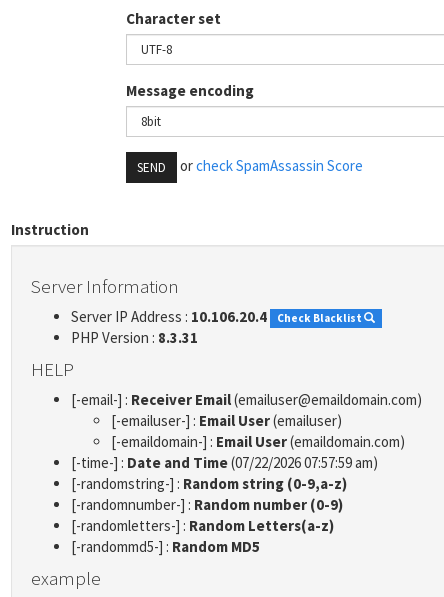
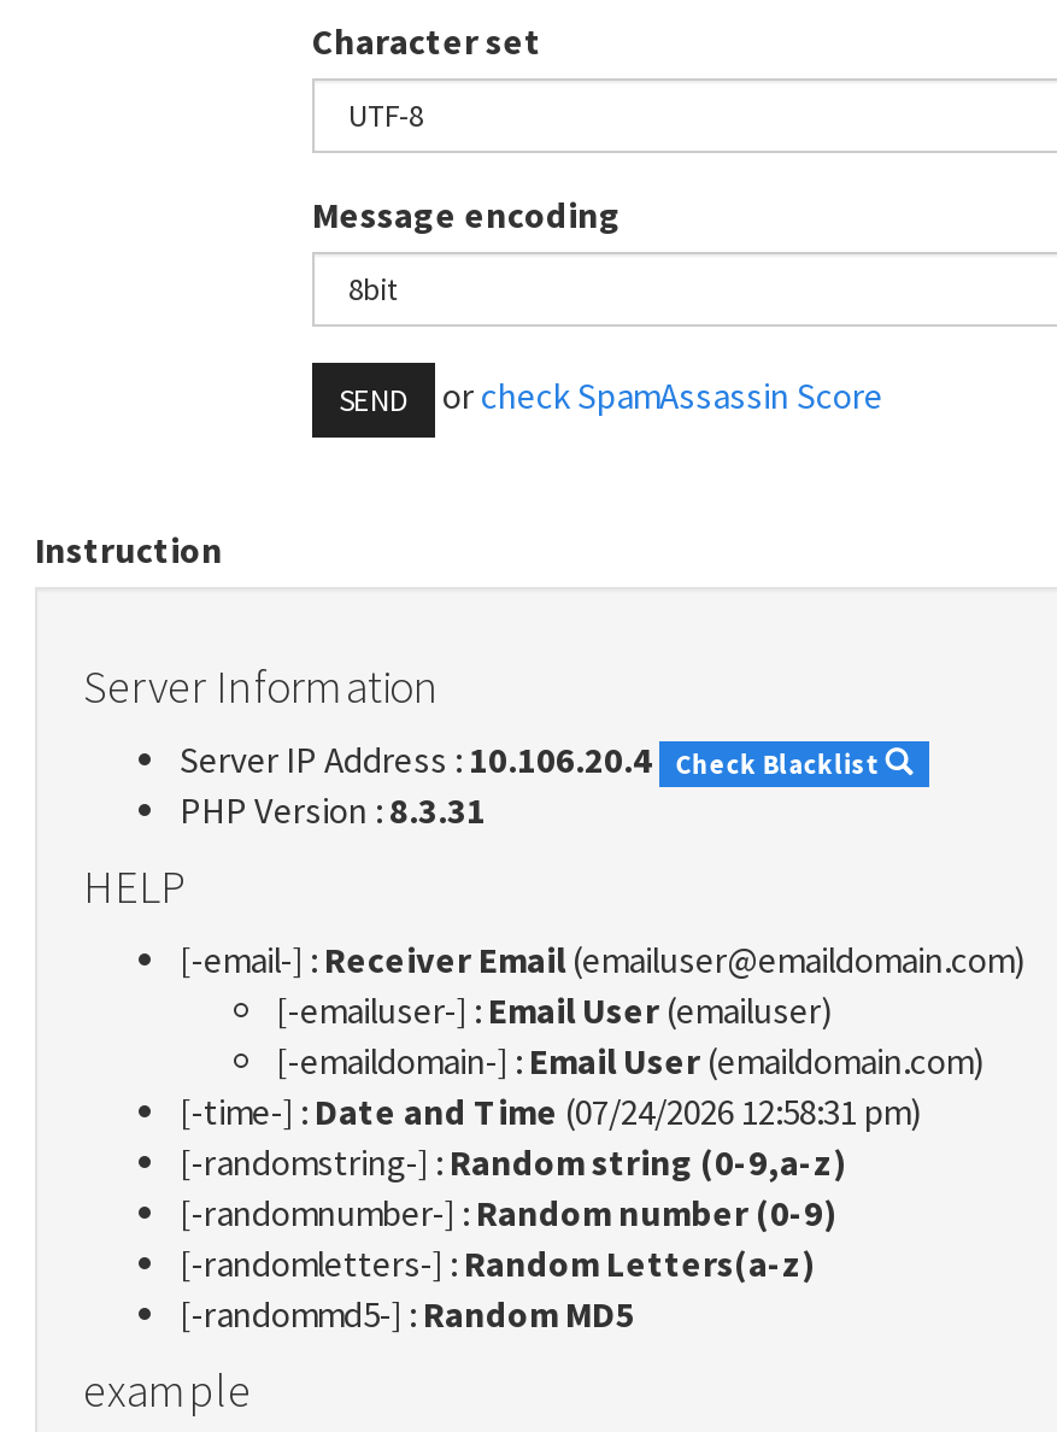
[71,453,378,472] [-time-] : Date and Time (07/22/2026 07:57:59 am) -> [180,1089,922,1135] [-time-] : Date and Time (07/24/2026 12:58:31 pm)

